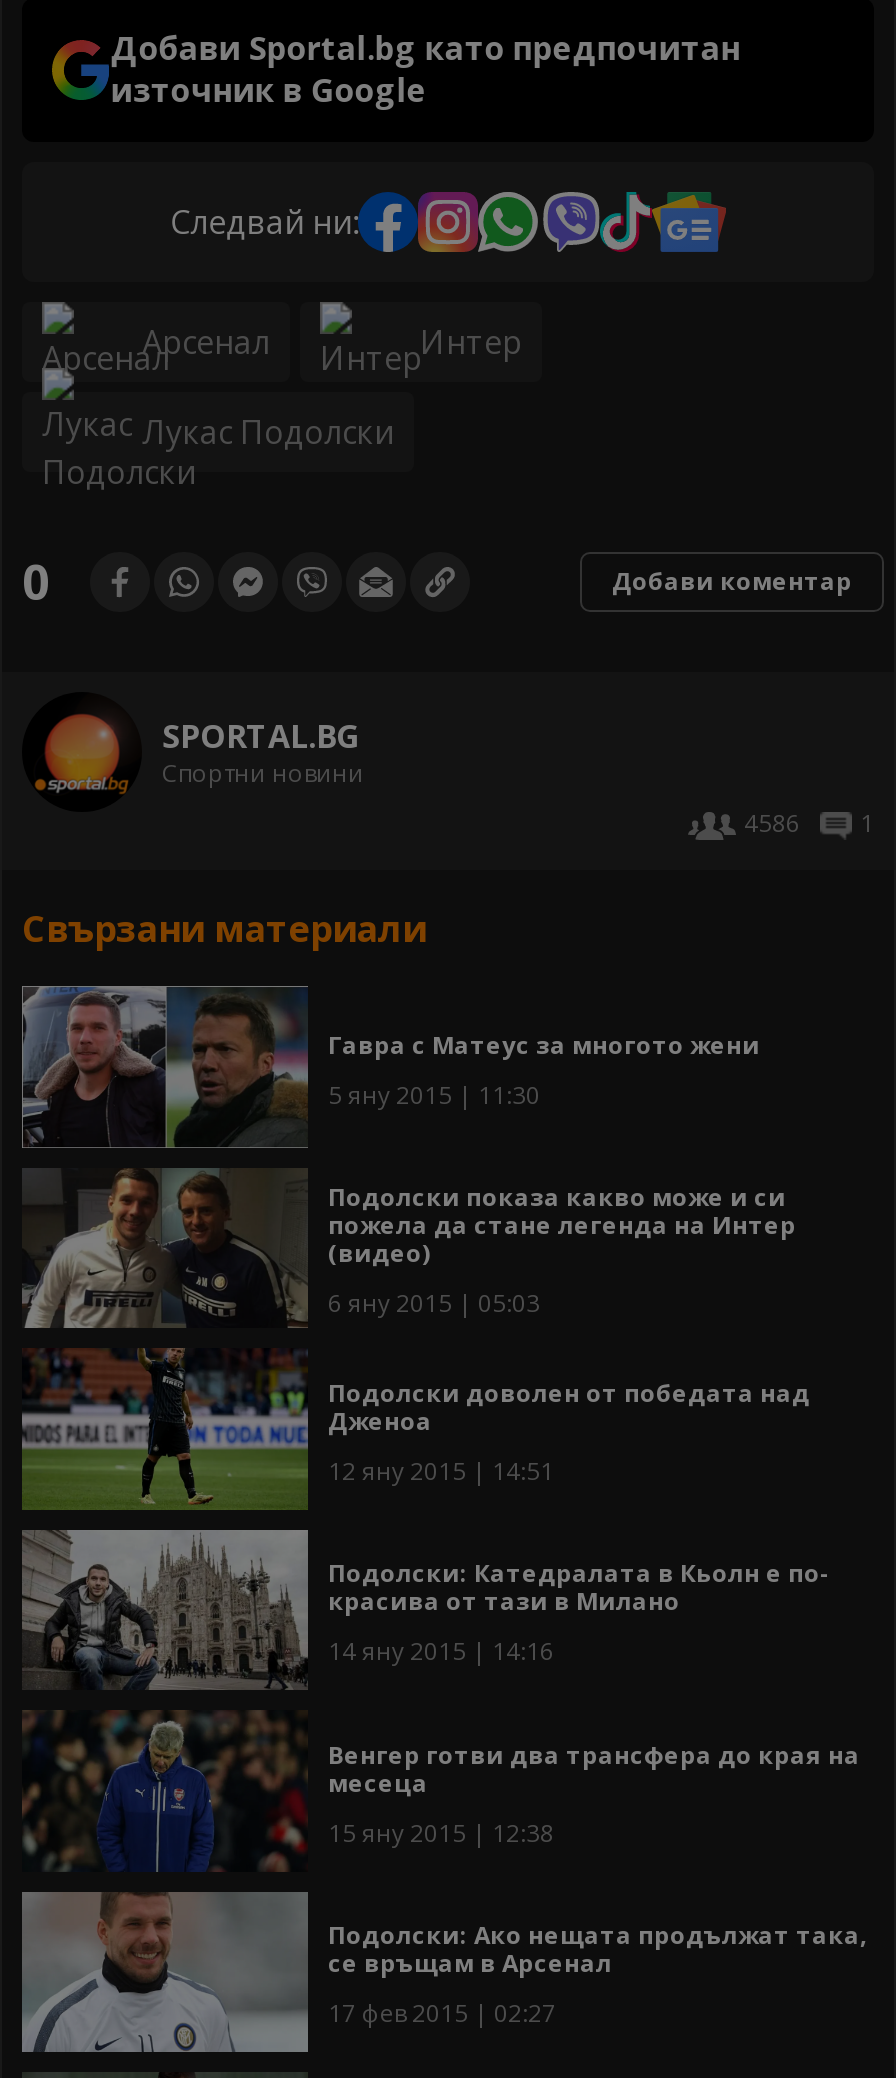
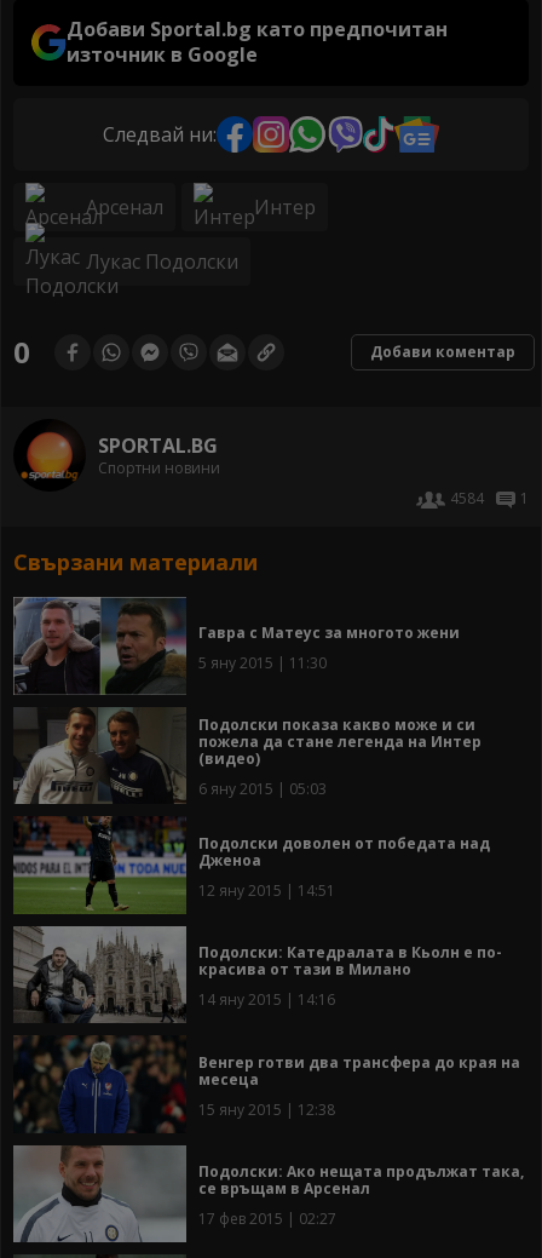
[744,806,874,840] 4586 1 -> [450,488,529,509] 4584 1

